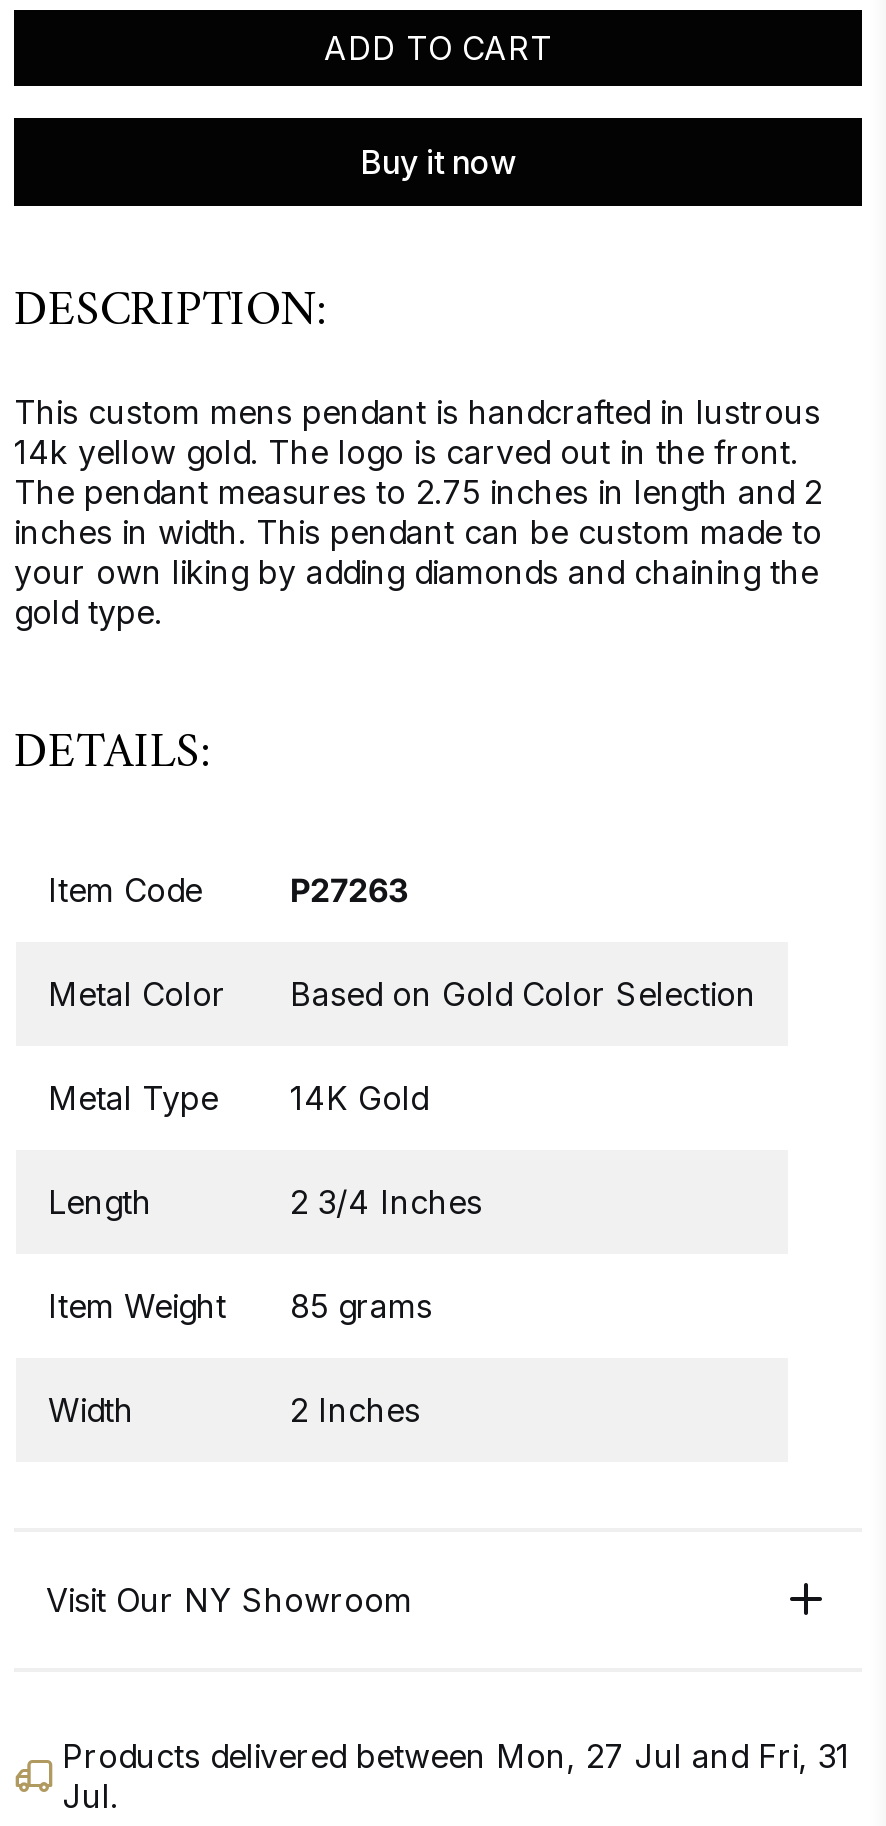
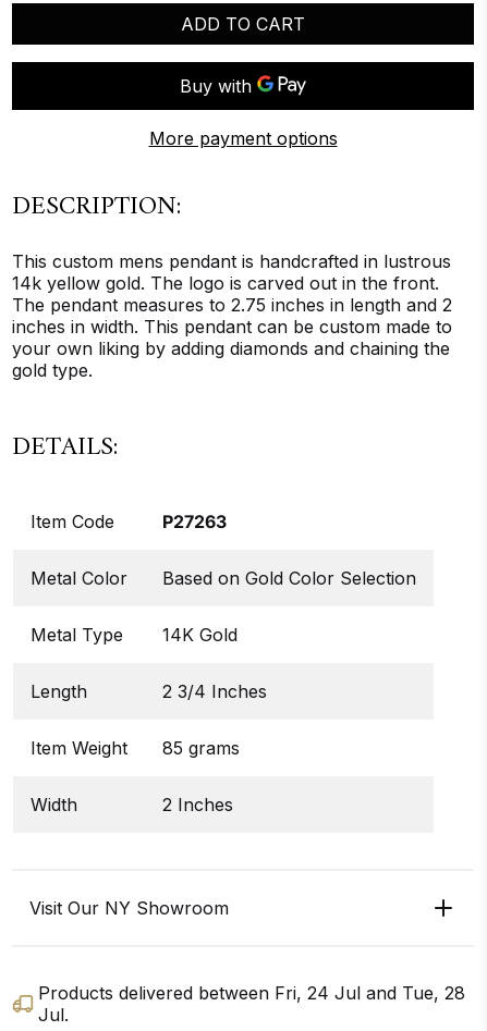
[360,141,516,181] Buy it now -> [149,127,337,149] More payment options
[62,1736,850,1776] Products delivered between Mon, 27 Jul and Fri, 31 -> [38,982,465,1004] Products delivered between Fri, 24 Jul and Tue, 28

